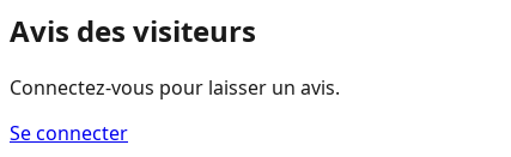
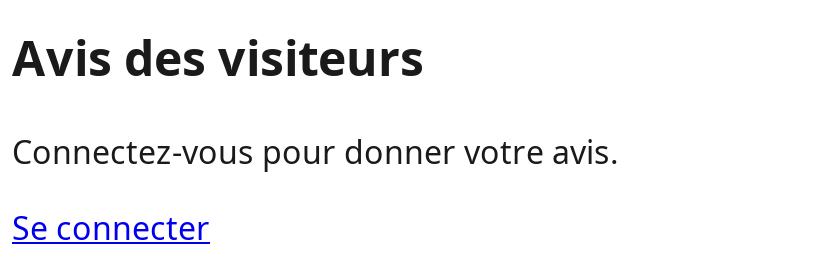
[10,74,340,101] Connectez-vous pour laisser un avis. -> [12,130,618,174] Connectez-vous pour donner votre avis.

